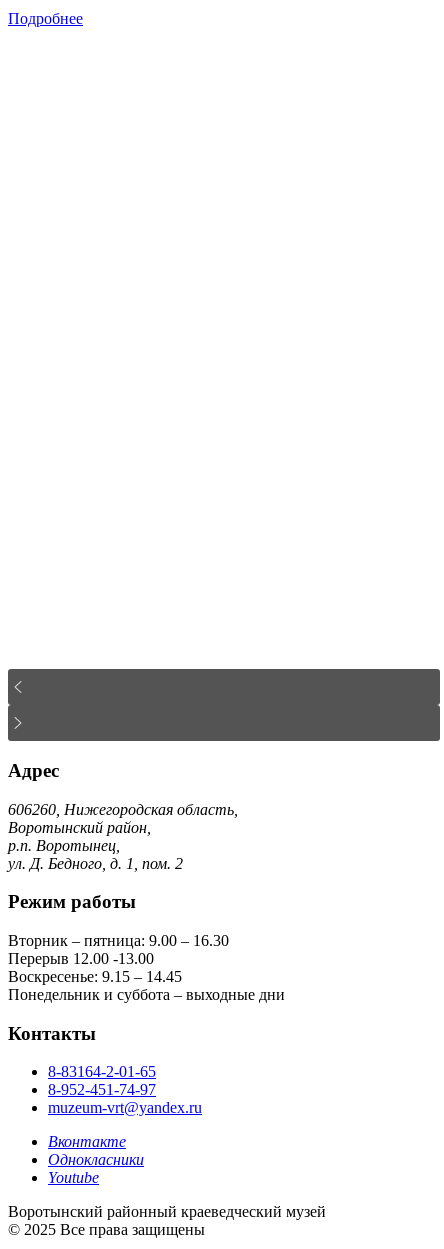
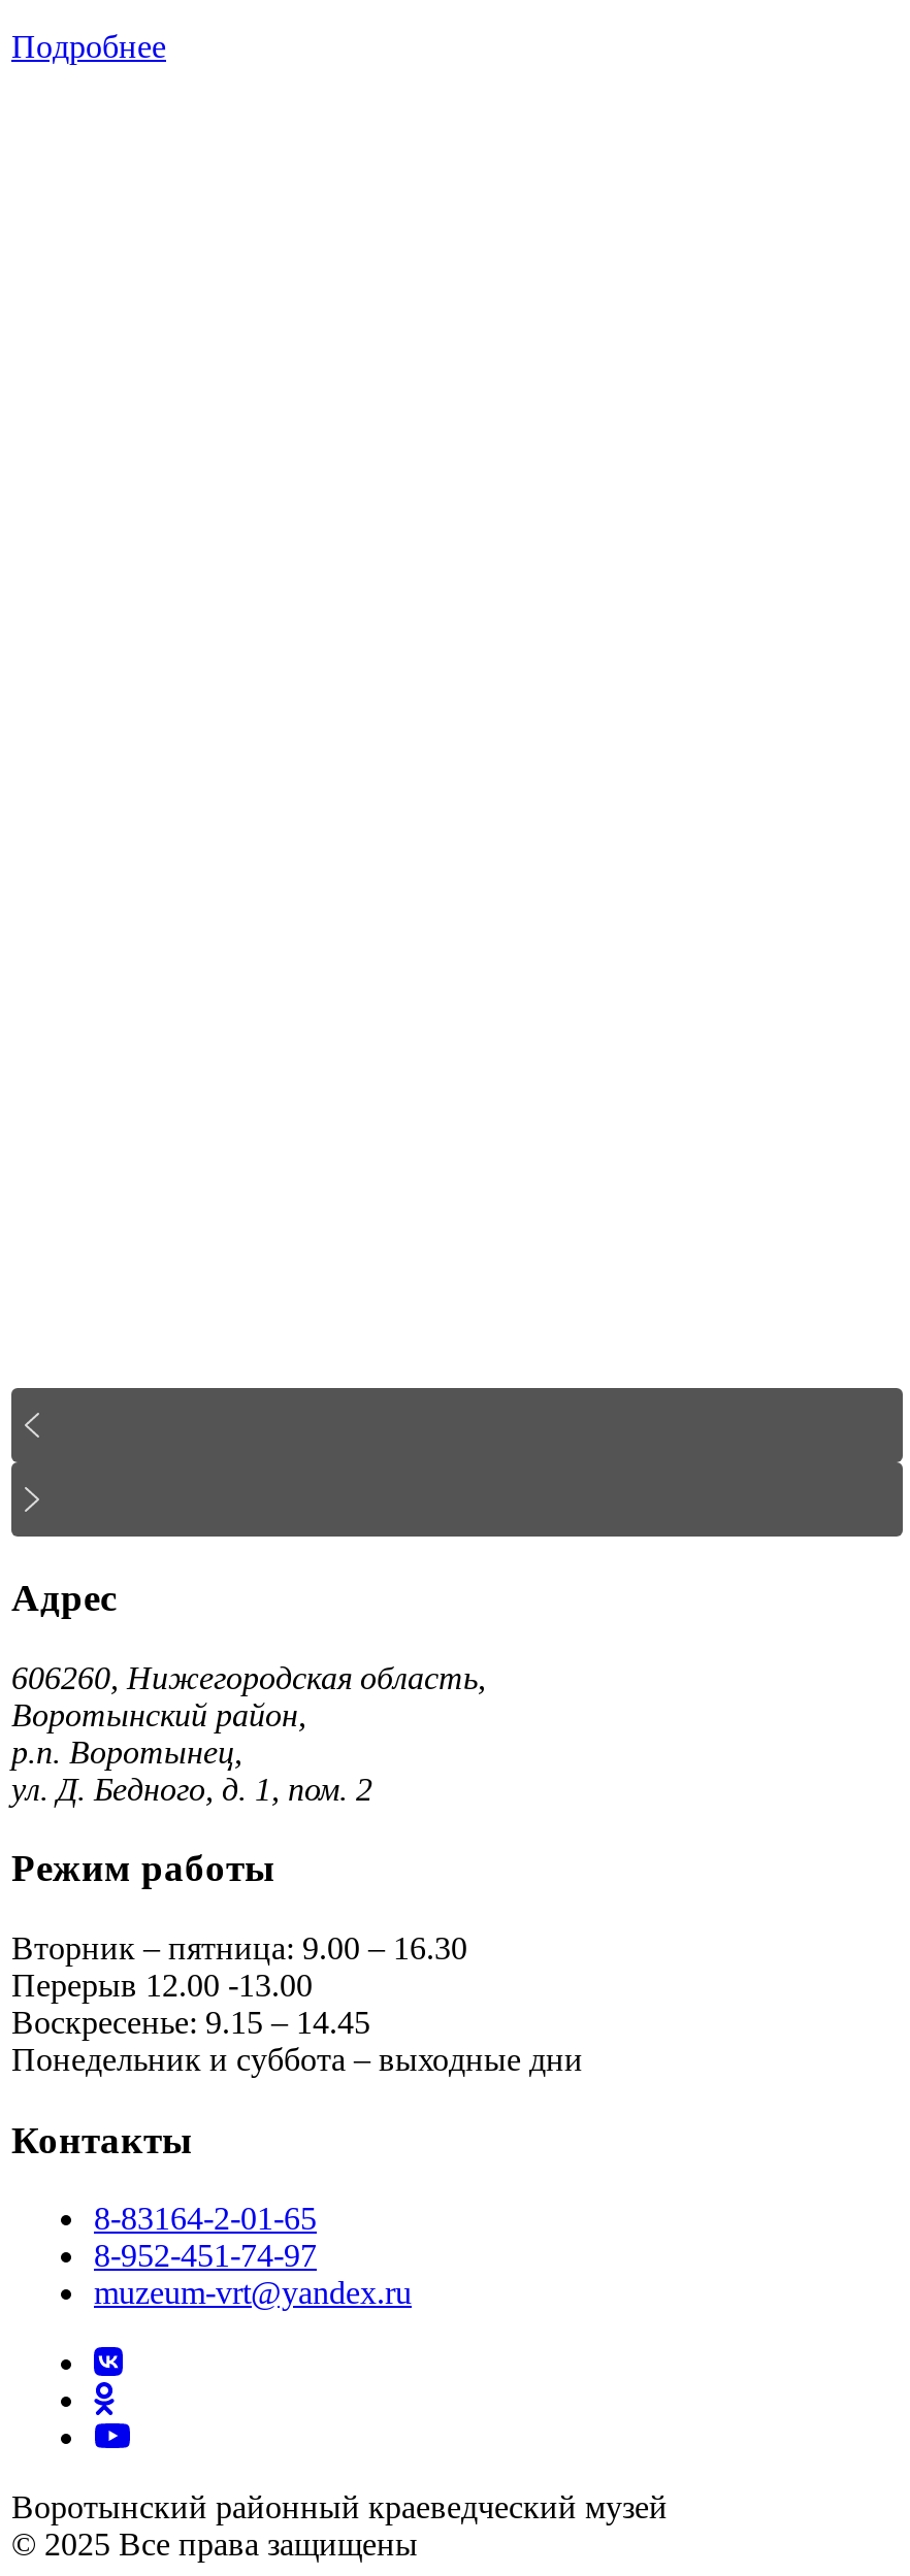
[48,1133,144,1186] Вконтакте | Однокласники | Youtube -> none

